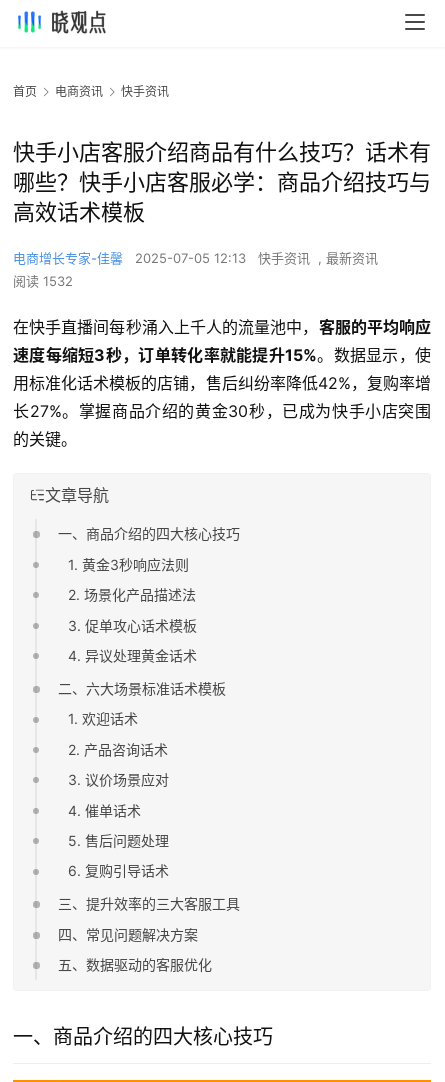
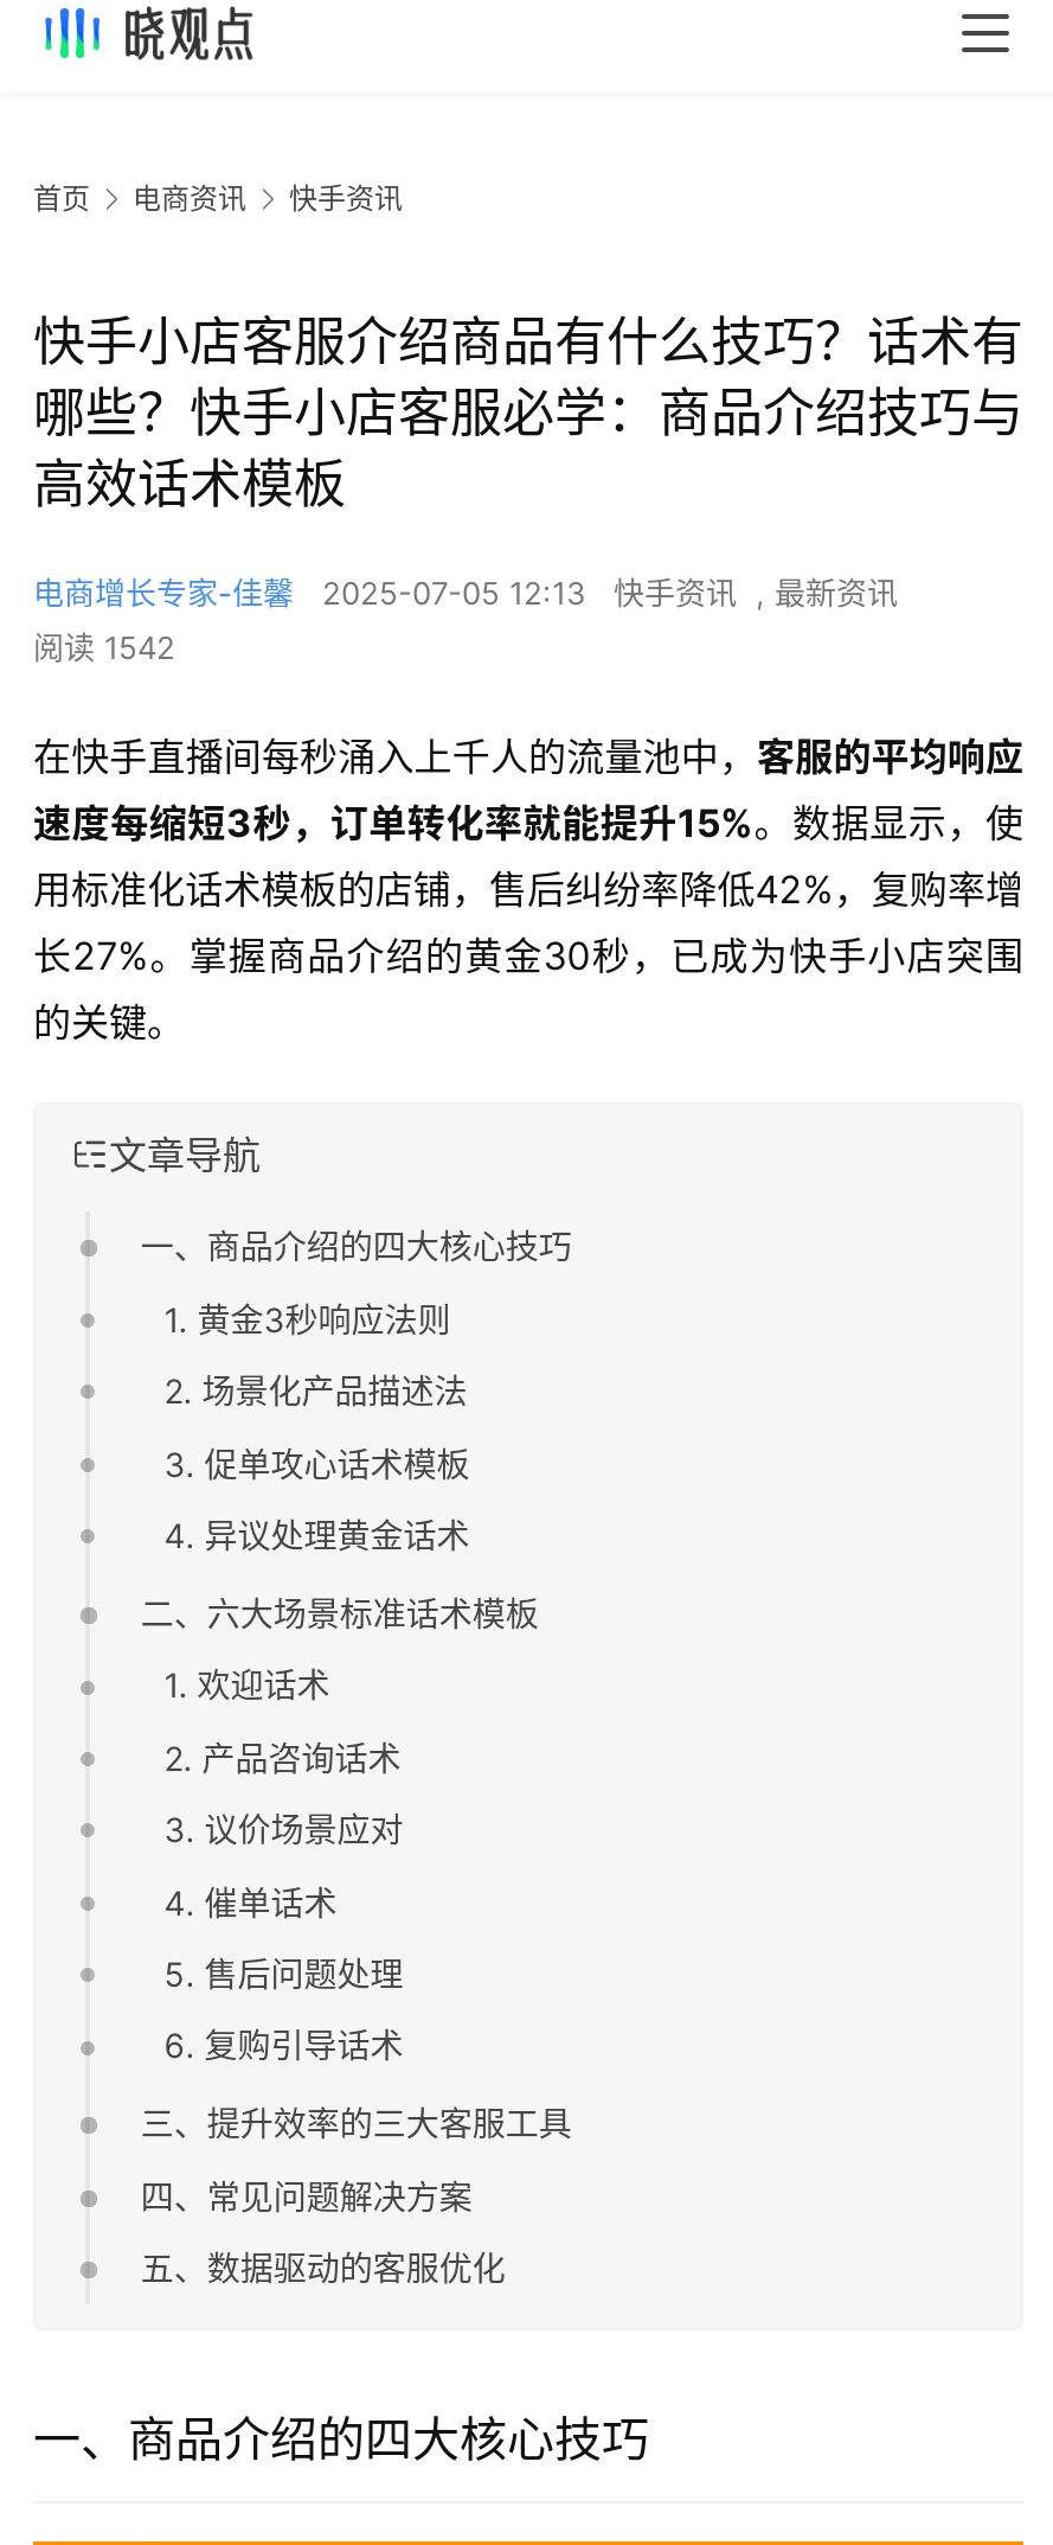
[13,273,73,289] 阅读 1532 -> [33,629,175,667] 阅读 1542

